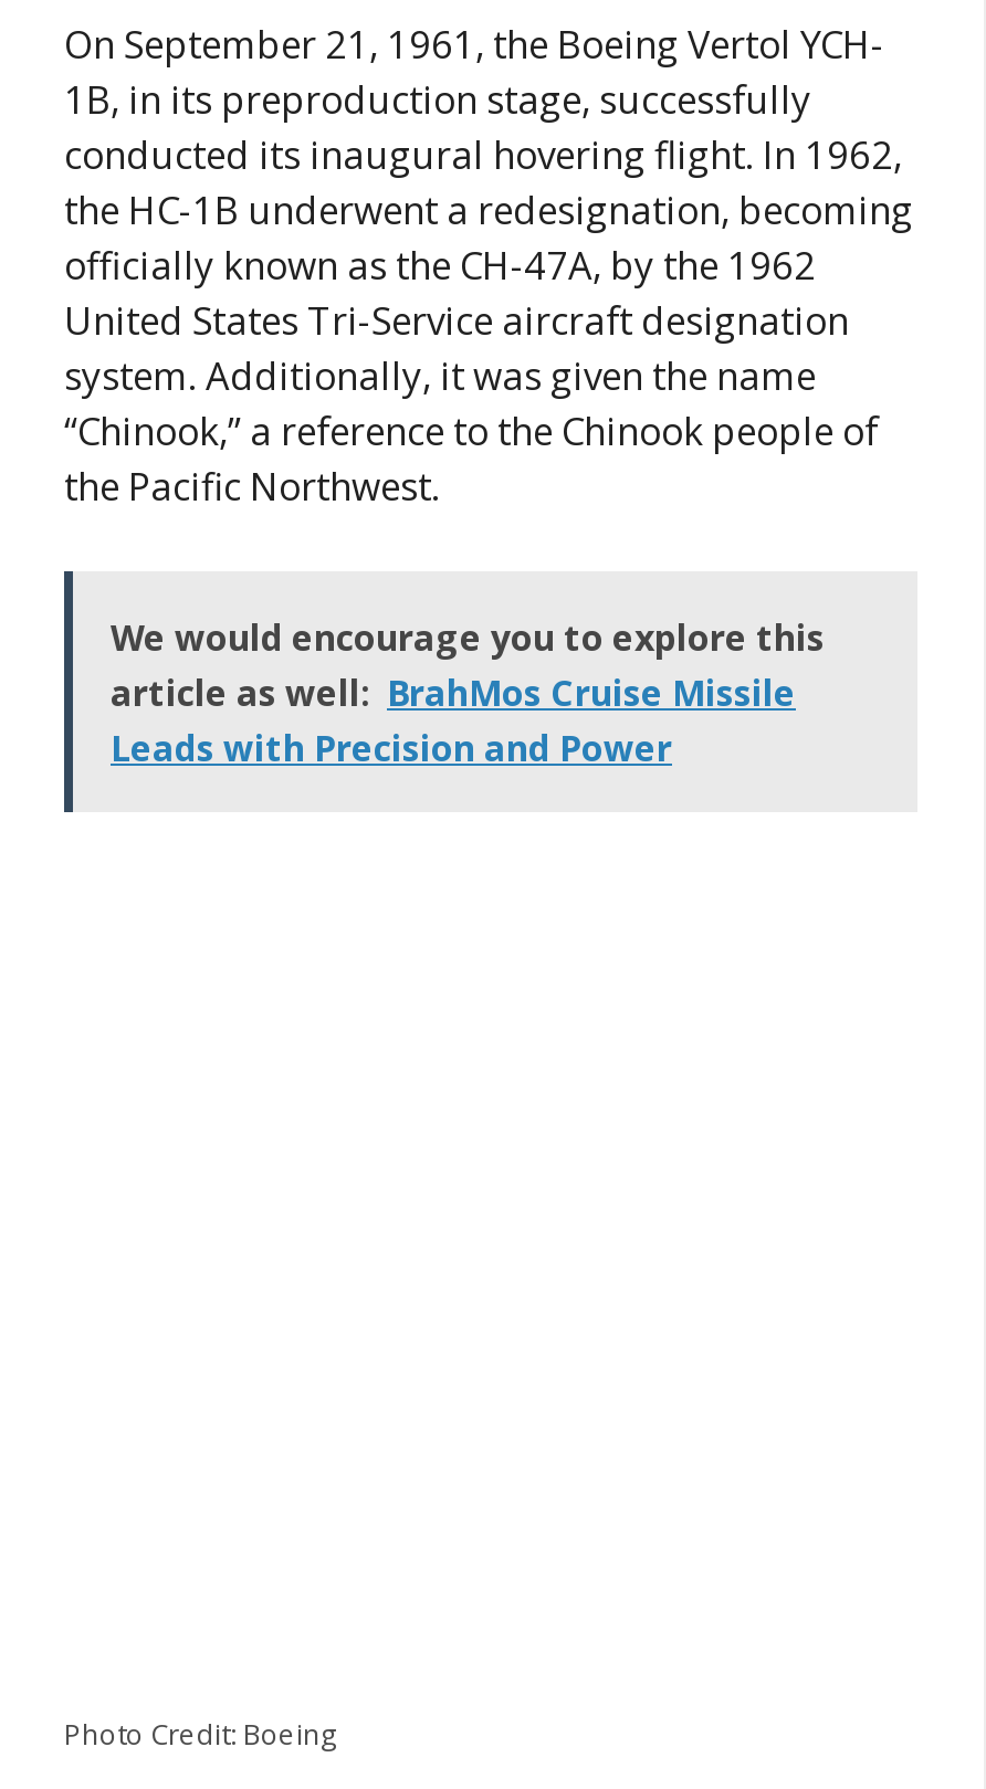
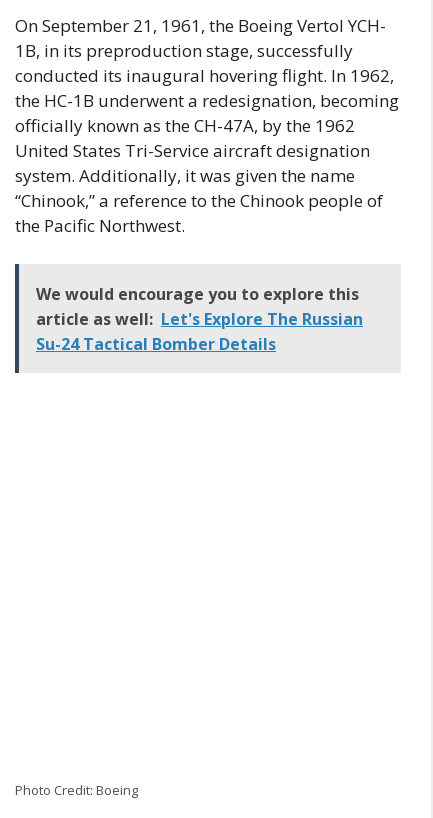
[111,668,796,772] article as well: BrahMos Cruise Missile | Leads with Precision and Power -> [36,308,363,355] article as well: Let's Explore The Russian | Su-24 Tactical Bomber Details

